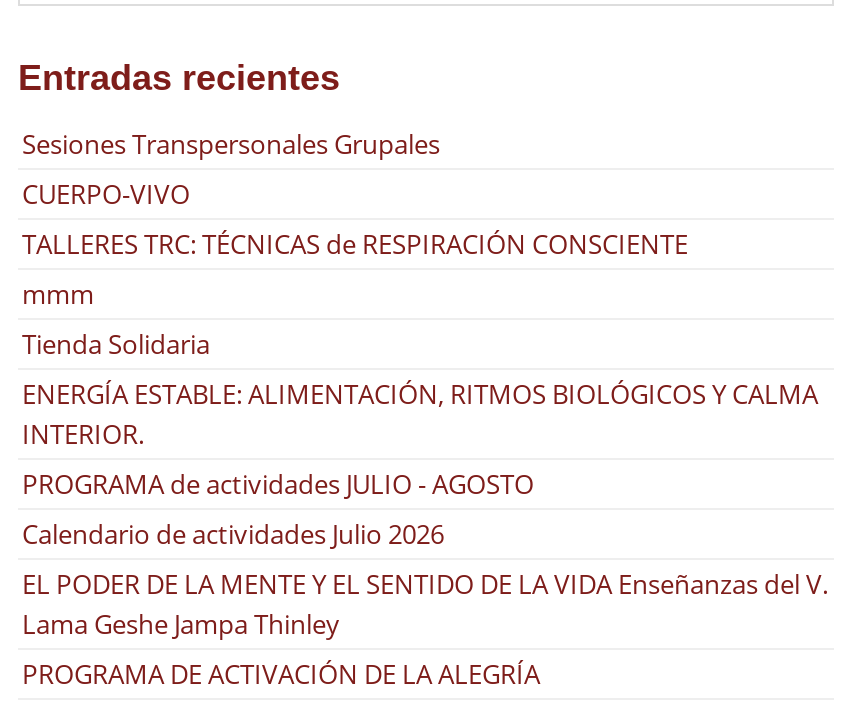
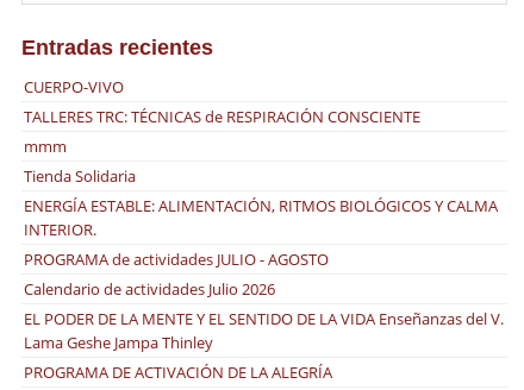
[22,127,440,163] Sesiones Transpersonales Grupales -> none

